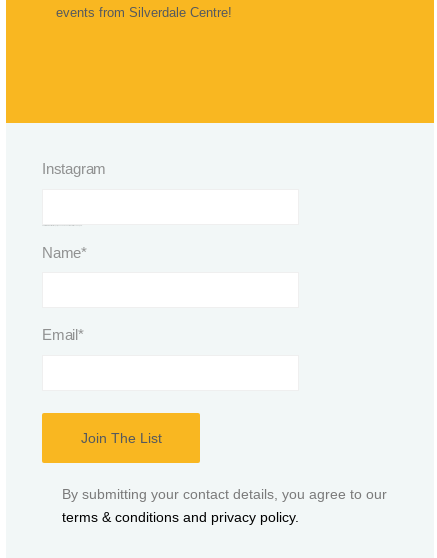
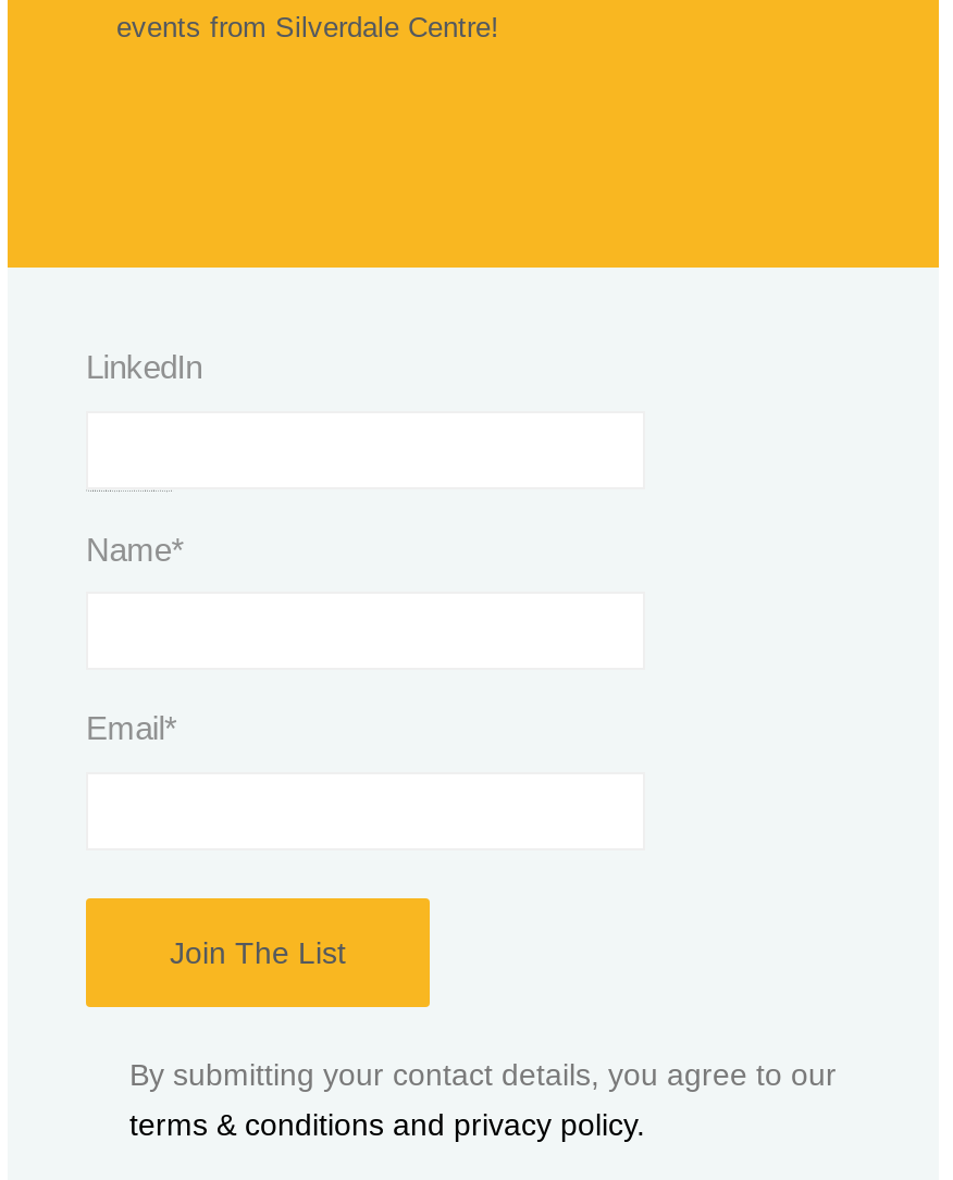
[42,160,106,177] Instagram -> [86,348,202,385] LinkedIn

